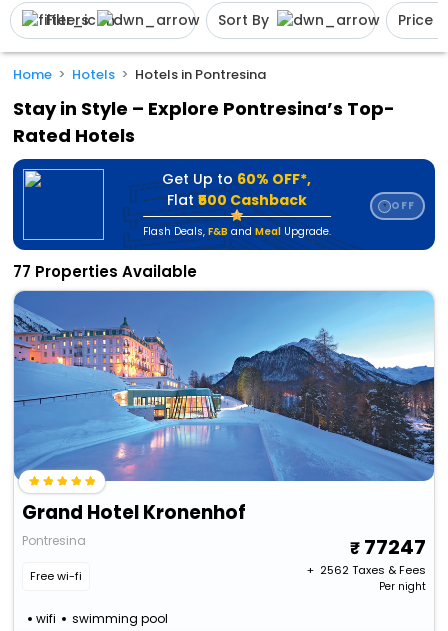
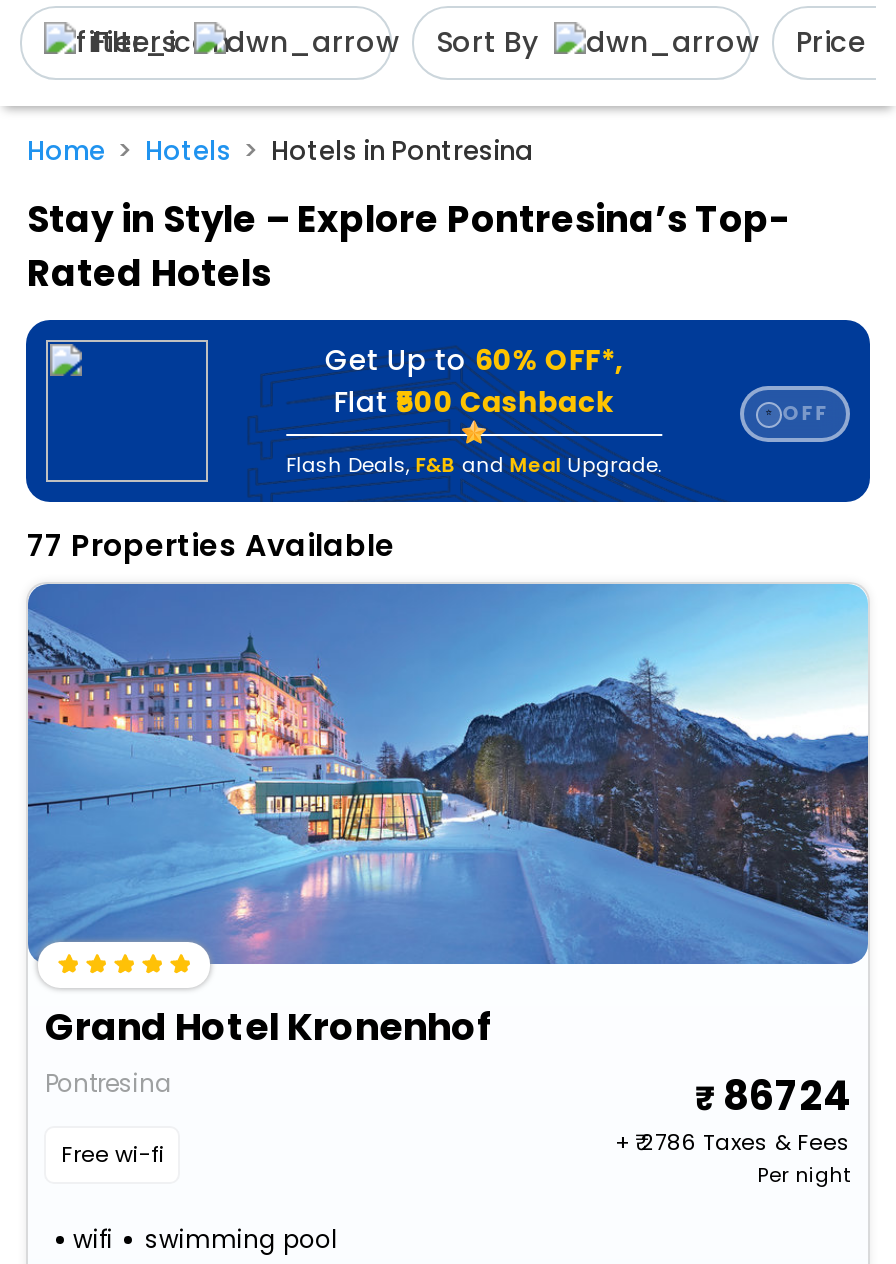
[363,533,425,561] 77247 -> [723,1069,851,1125] 86724
[306,562,425,578] + ₹2562 Taxes & Fees -> [615,1127,851,1159] + ₹2786 Taxes & Fees

